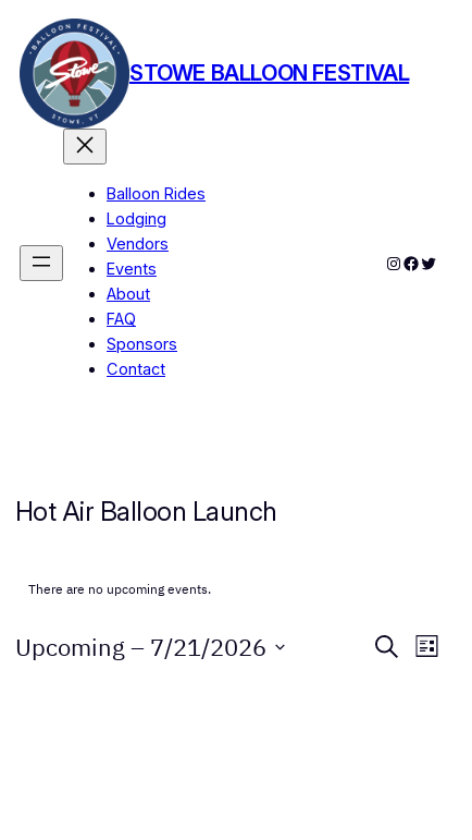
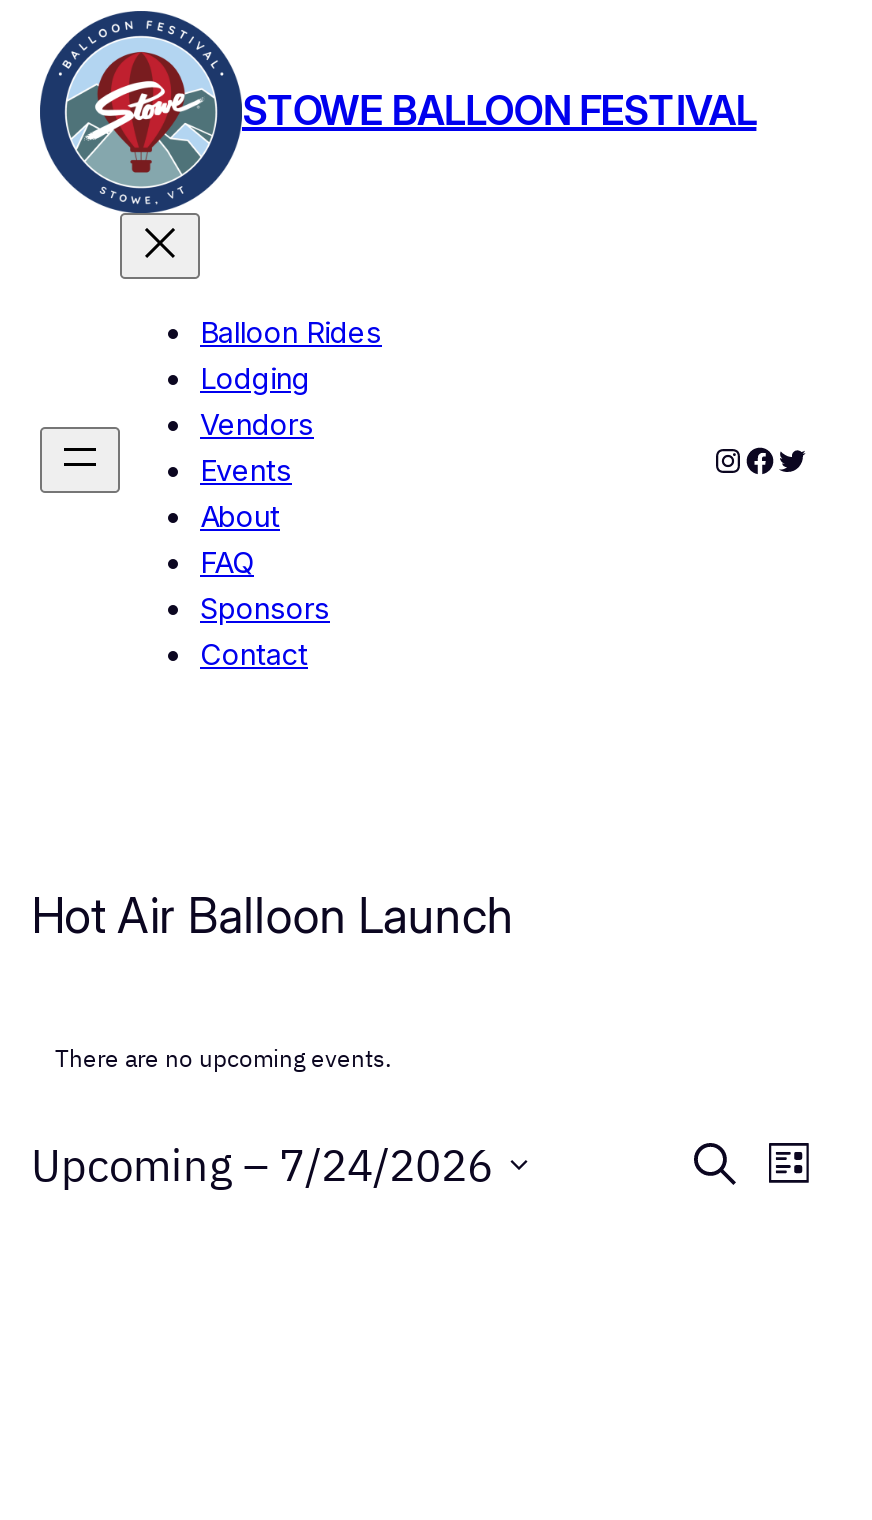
[15,631,266,663] Upcoming – 7/21/2026 -> [31,1135,493,1193] Upcoming – 7/24/2026

